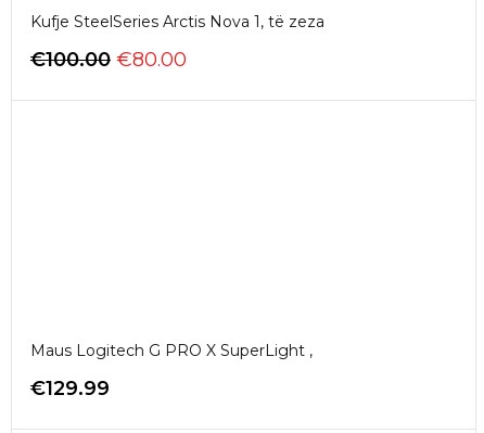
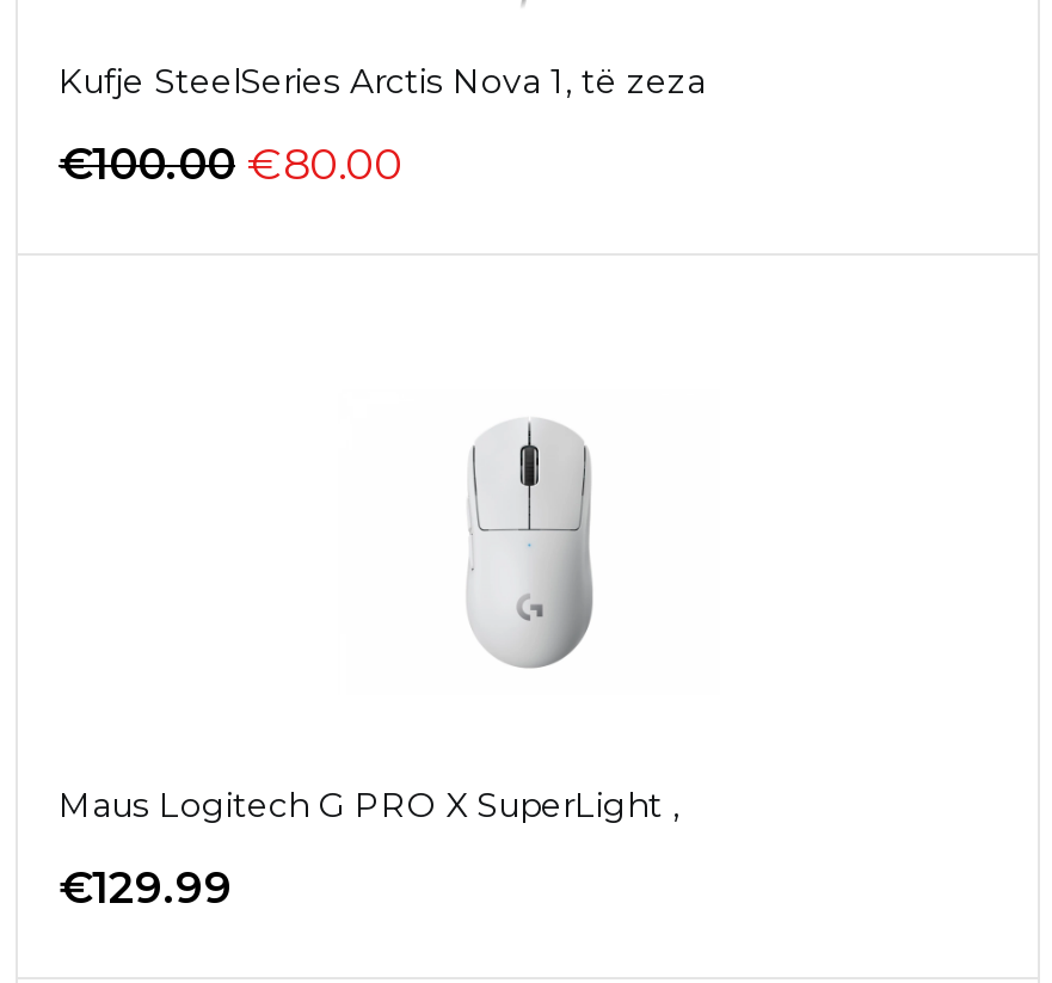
none -> [465,418,596,671] [image]

